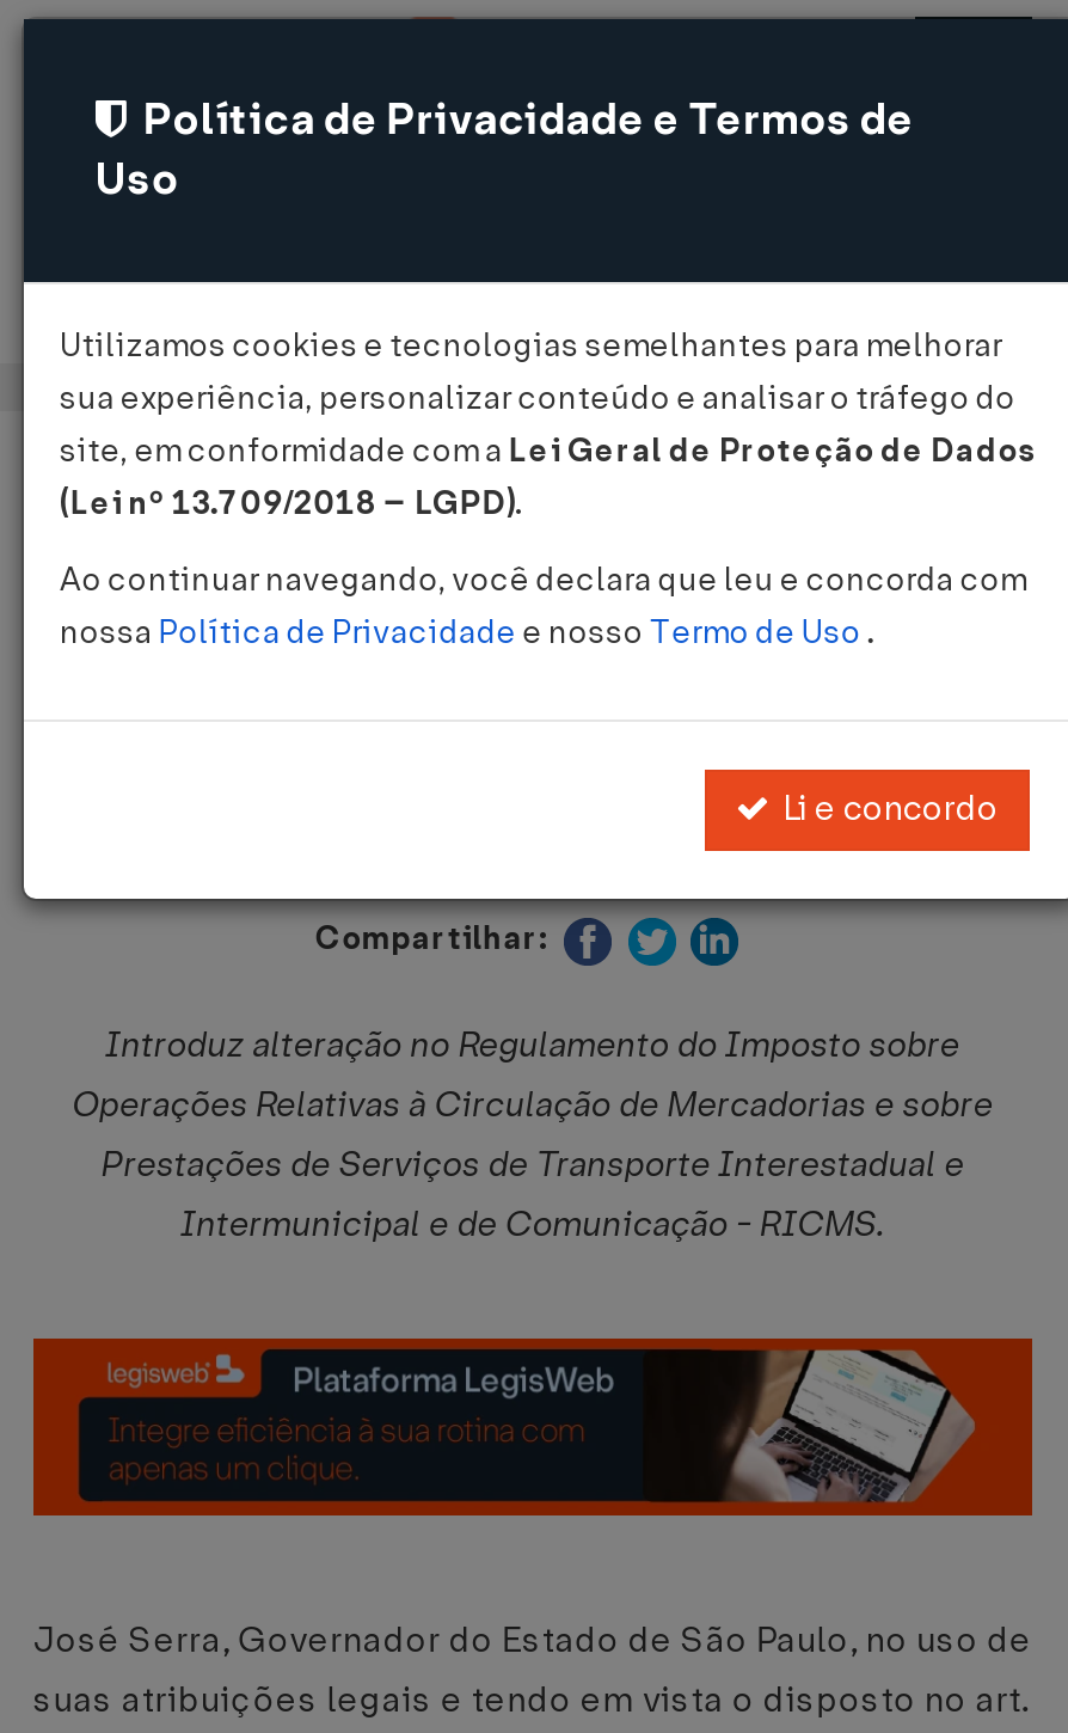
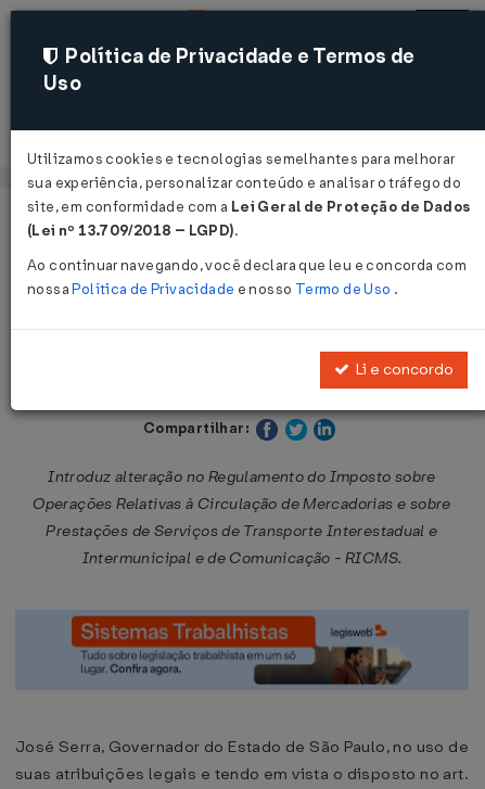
[31,1336,1035,1518] [image] -> [15,610,469,690] [image]

